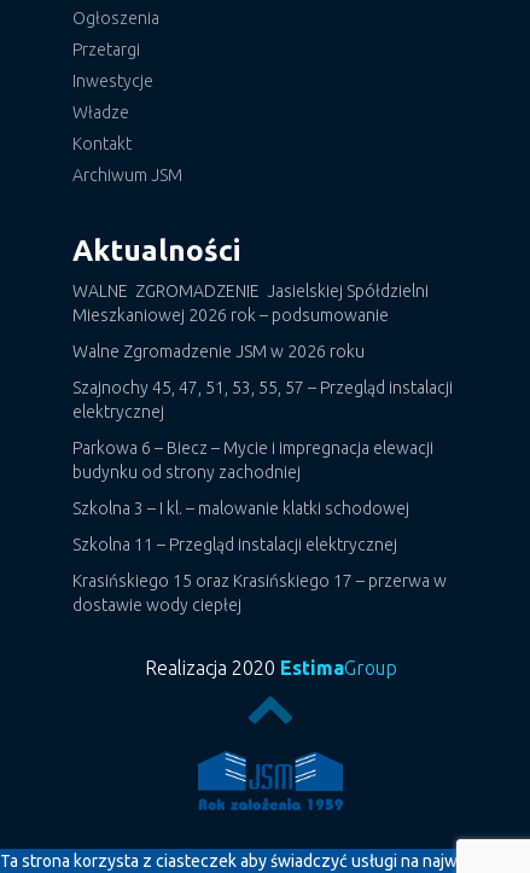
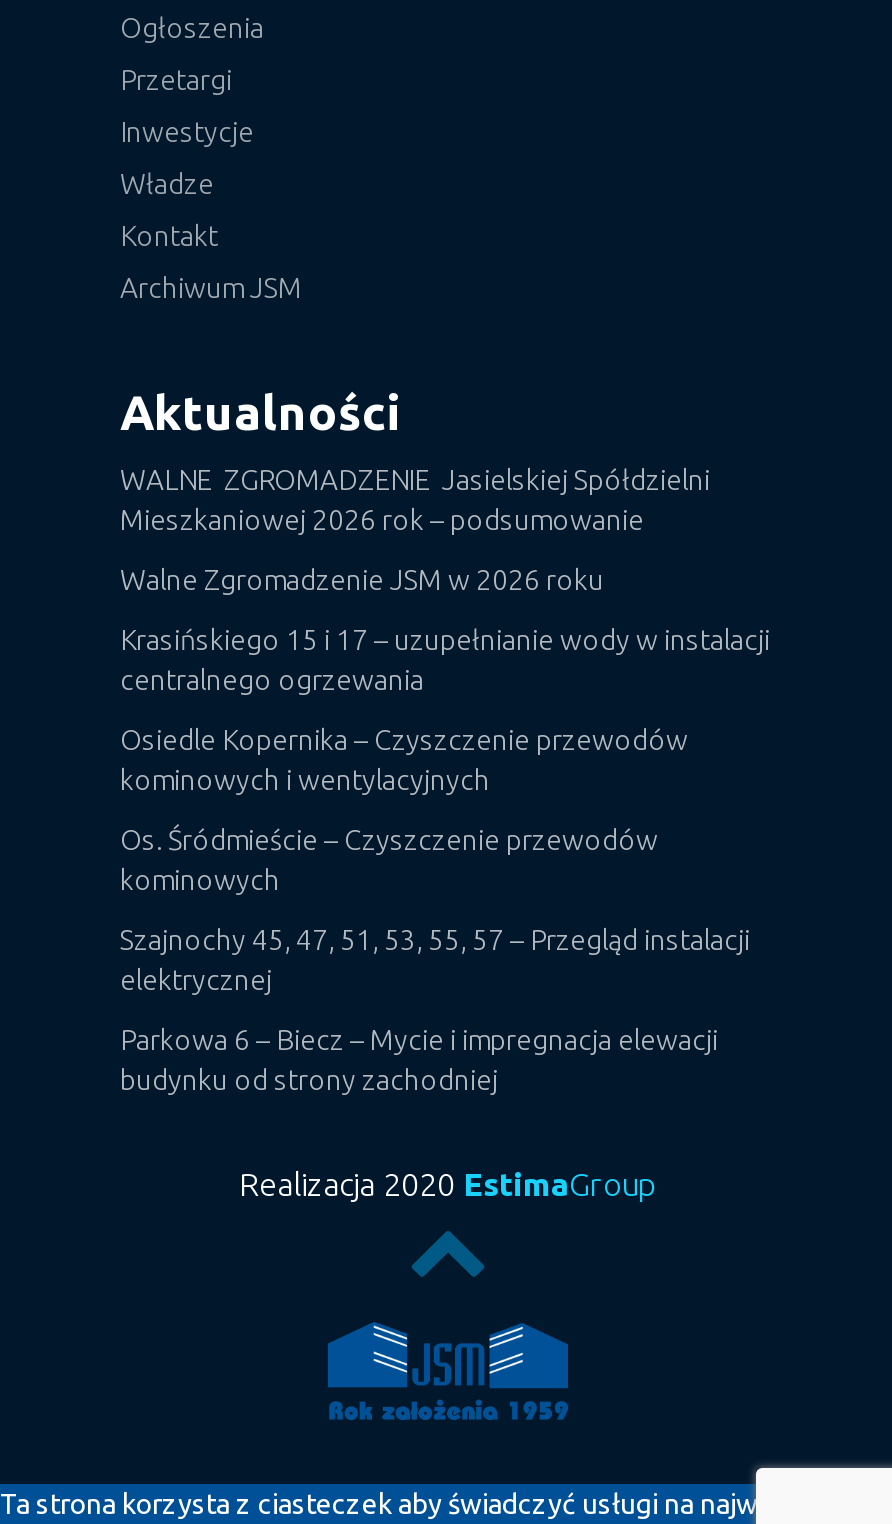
none -> [120,625,770,897] Krasińskiego 15 i 17 – uzupełnianie wody w instalacji | centralnego ogrzewania | Osiedle Kopernika – Czyszczenie przewodów | kominowych i wentylacyjnych | Os. Śródmieście – Czyszczenie przewodów | kominowych
moved [72,378,453,482] -> [120,925,750,1097]: Szajnochy 45, 47, 51, 53, 55, 57 – Przegląd instalacji | elektrycznej | Parkowa 6 – Biecz – Mycie i impregnacja elewacji | budynku od strony zachodniej
[72,499,447,615] Szkolna 3 – I kl. – malowanie klatki schodowej | Szkolna 11 – Przegląd instalacji elektrycznej | Krasińskiego 15 oraz Krasińskiego 17 – przerwa w | dostawie wody ciepłej -> none

